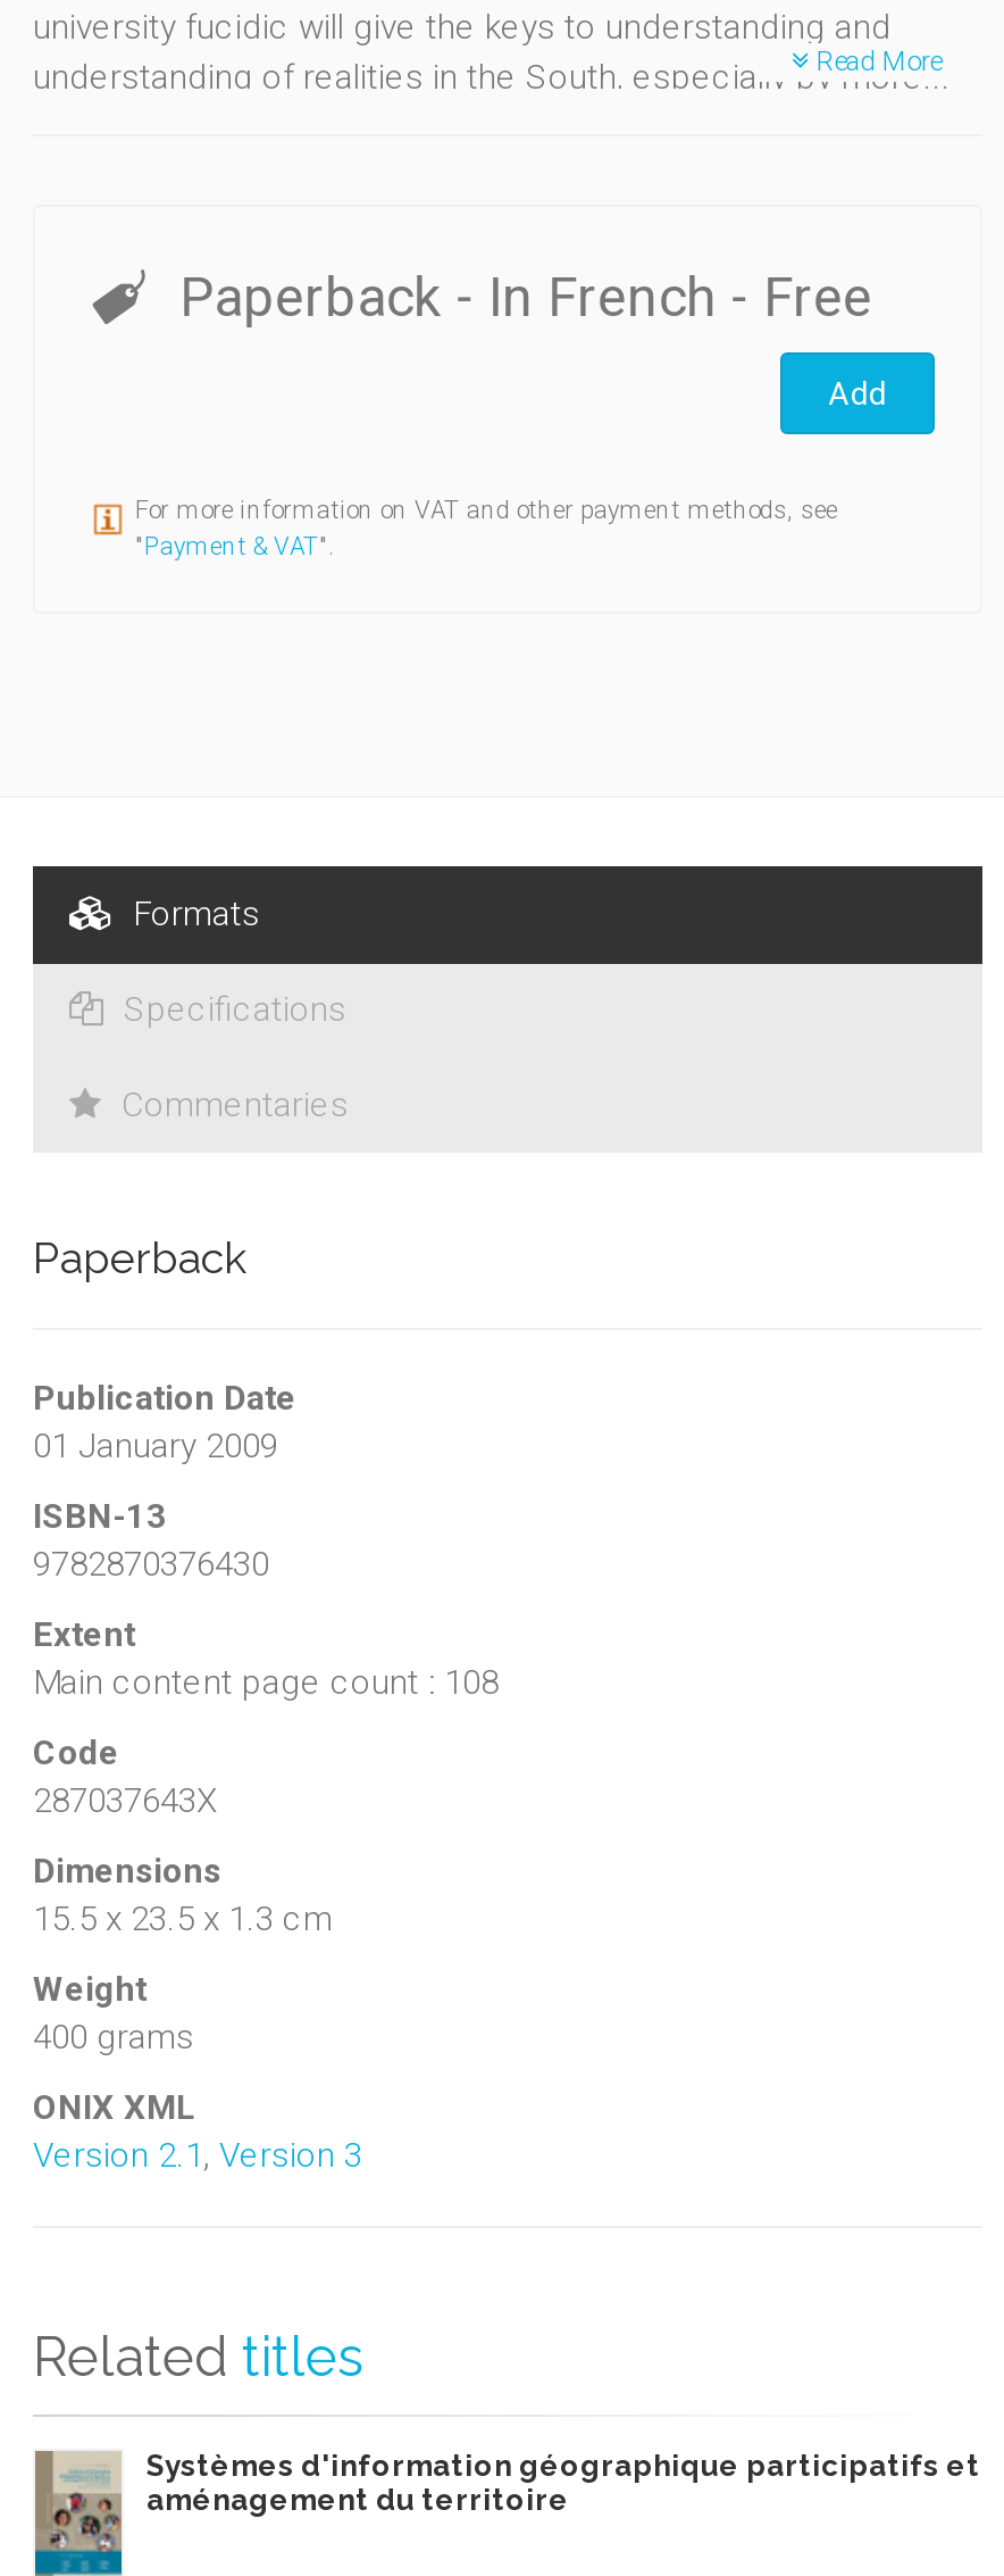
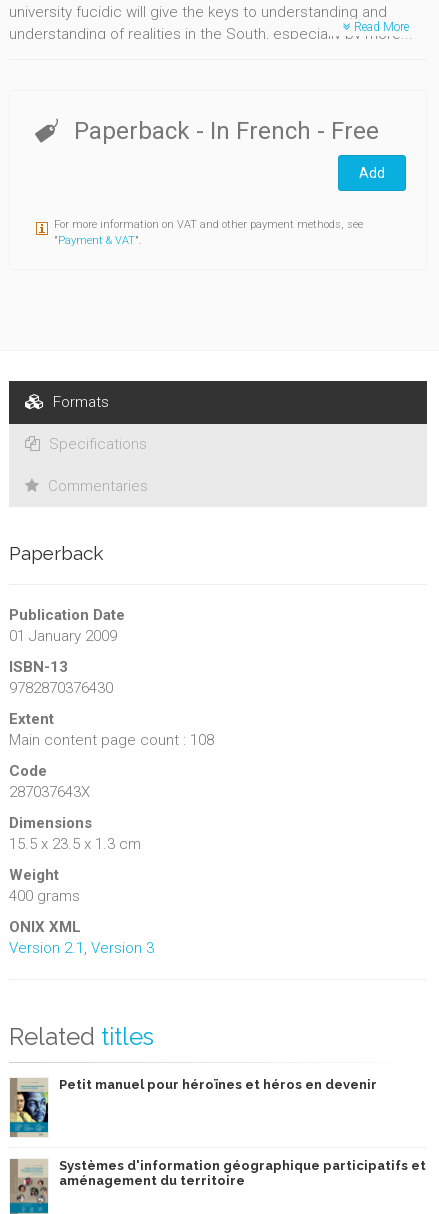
none -> [9,1077,377,1138] [image] | Petit manuel pour héroïnes et héros en devenir

